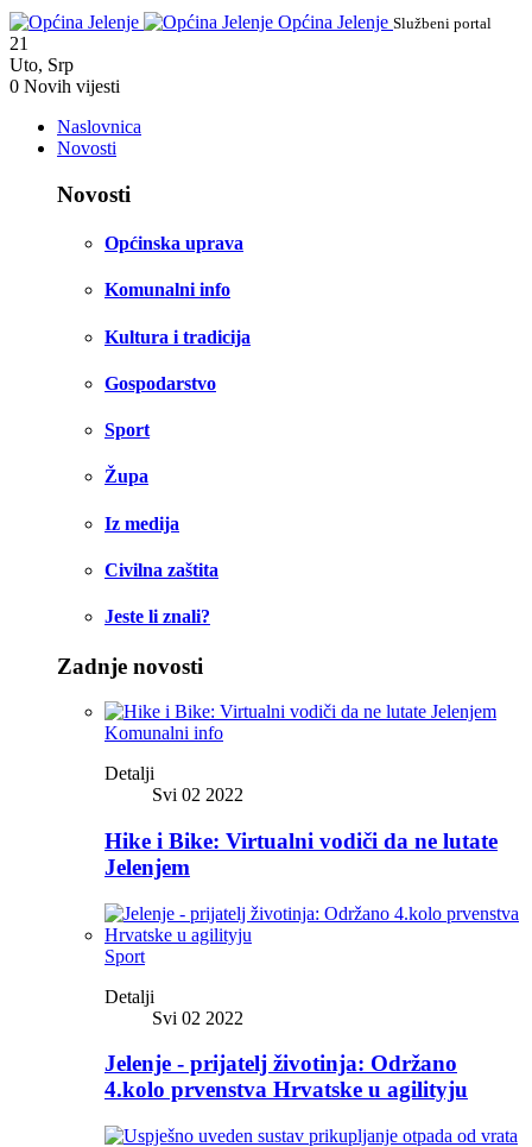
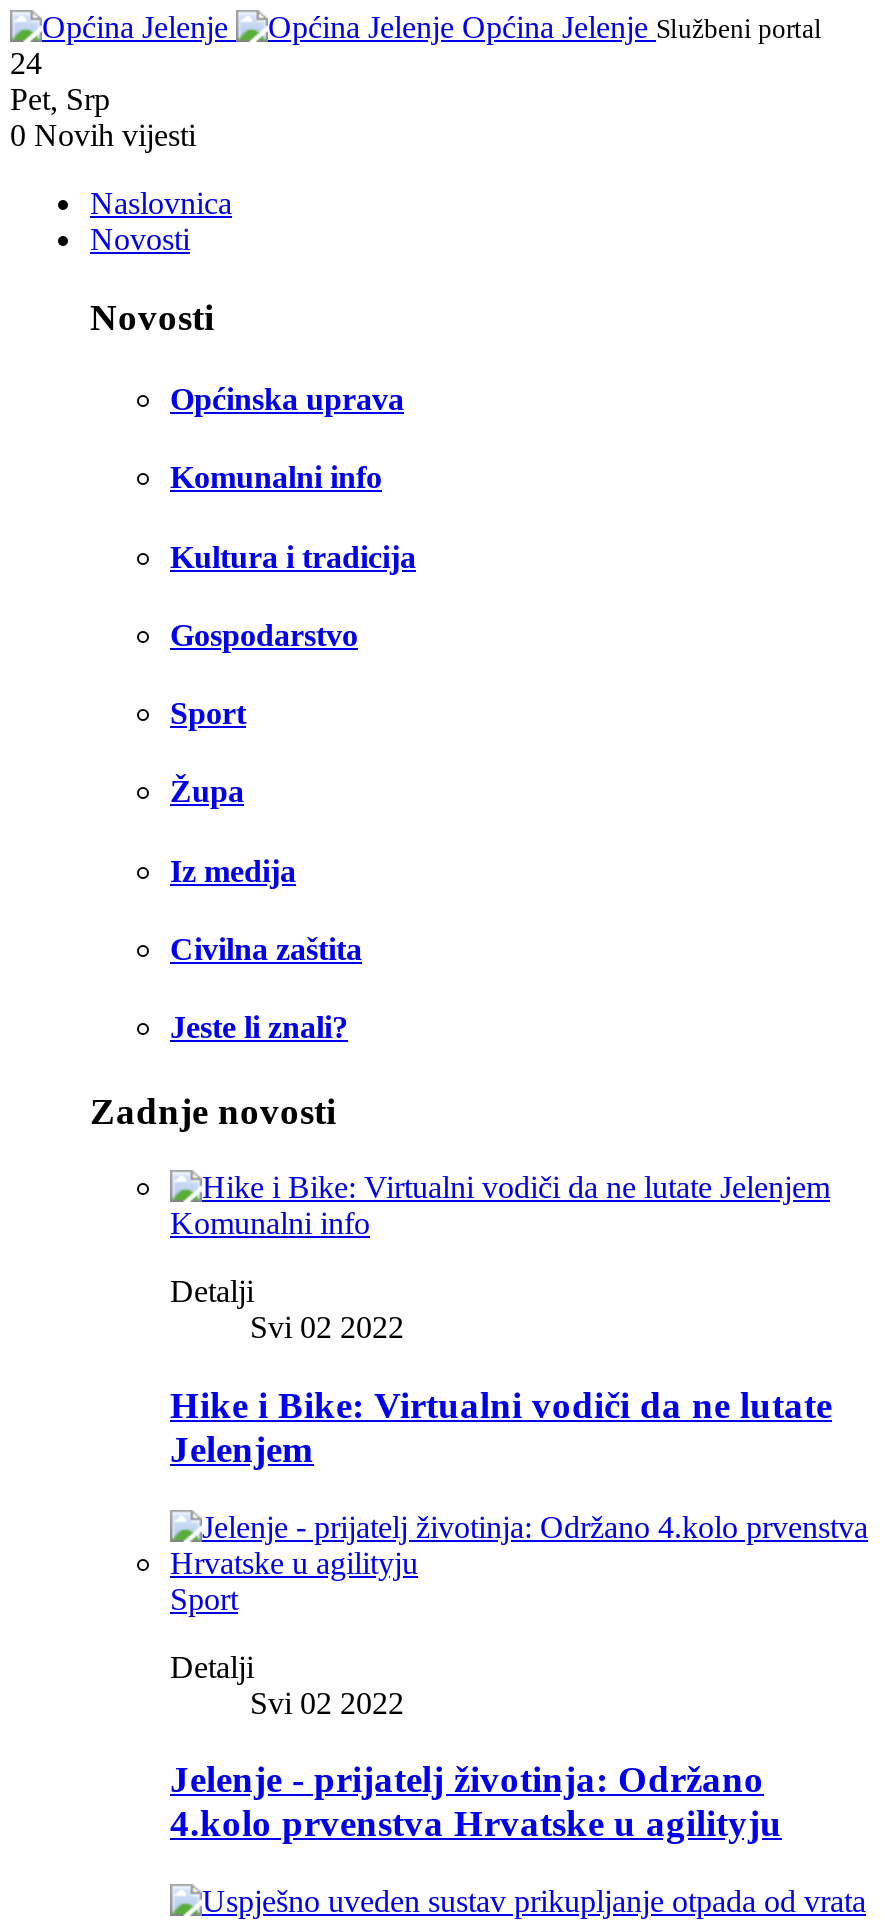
[9,33,28,54] 21 -> [10,46,42,80] 24
[9,55,74,75] Uto, Srp -> [10,82,110,116] Pet, Srp

